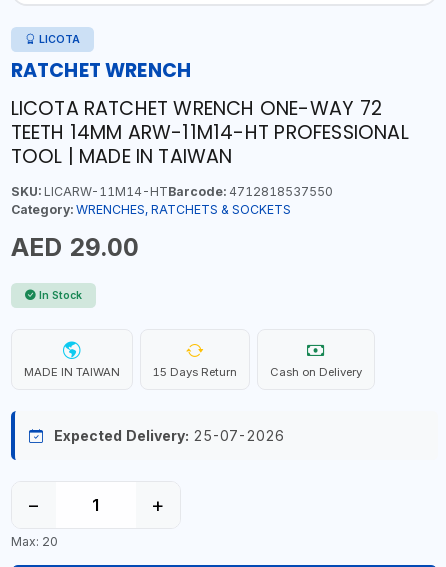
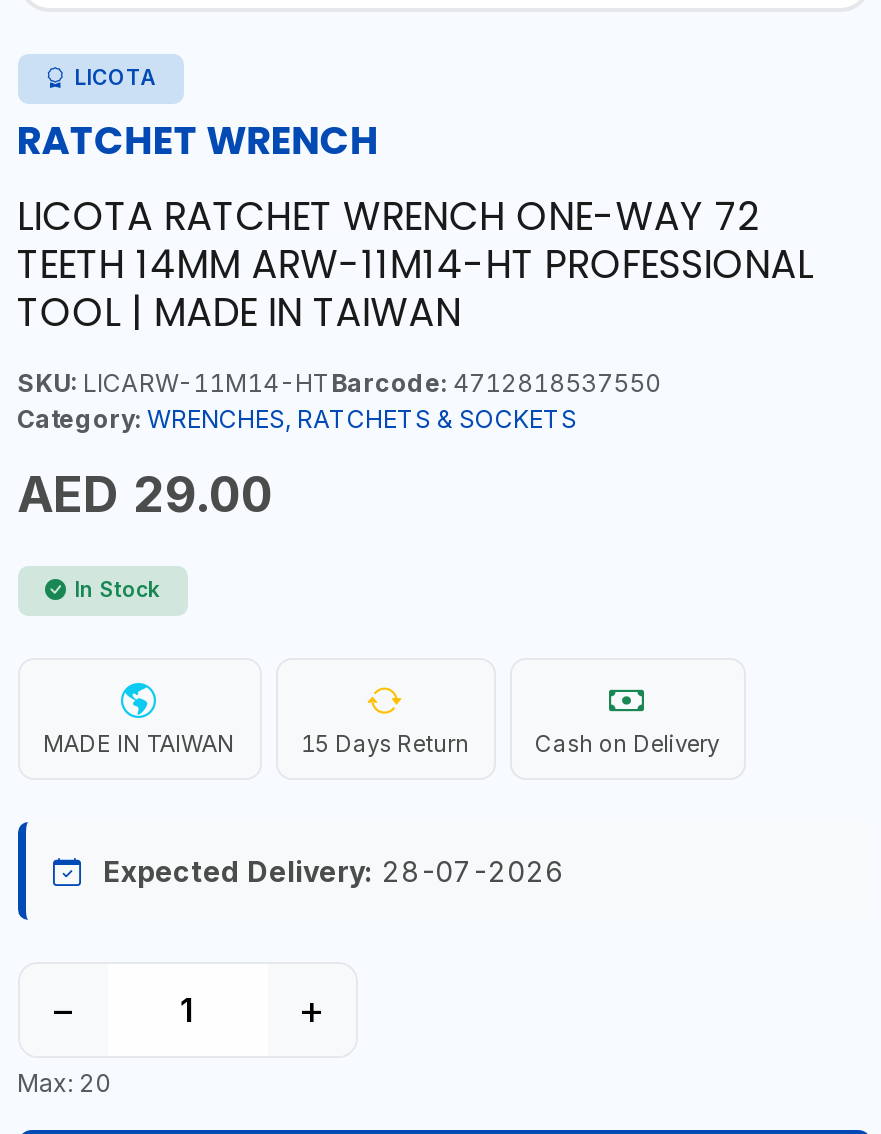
[53,427,283,444] Expected Delivery: 25-07-2026 -> [103,854,563,888] Expected Delivery: 28-07-2026

